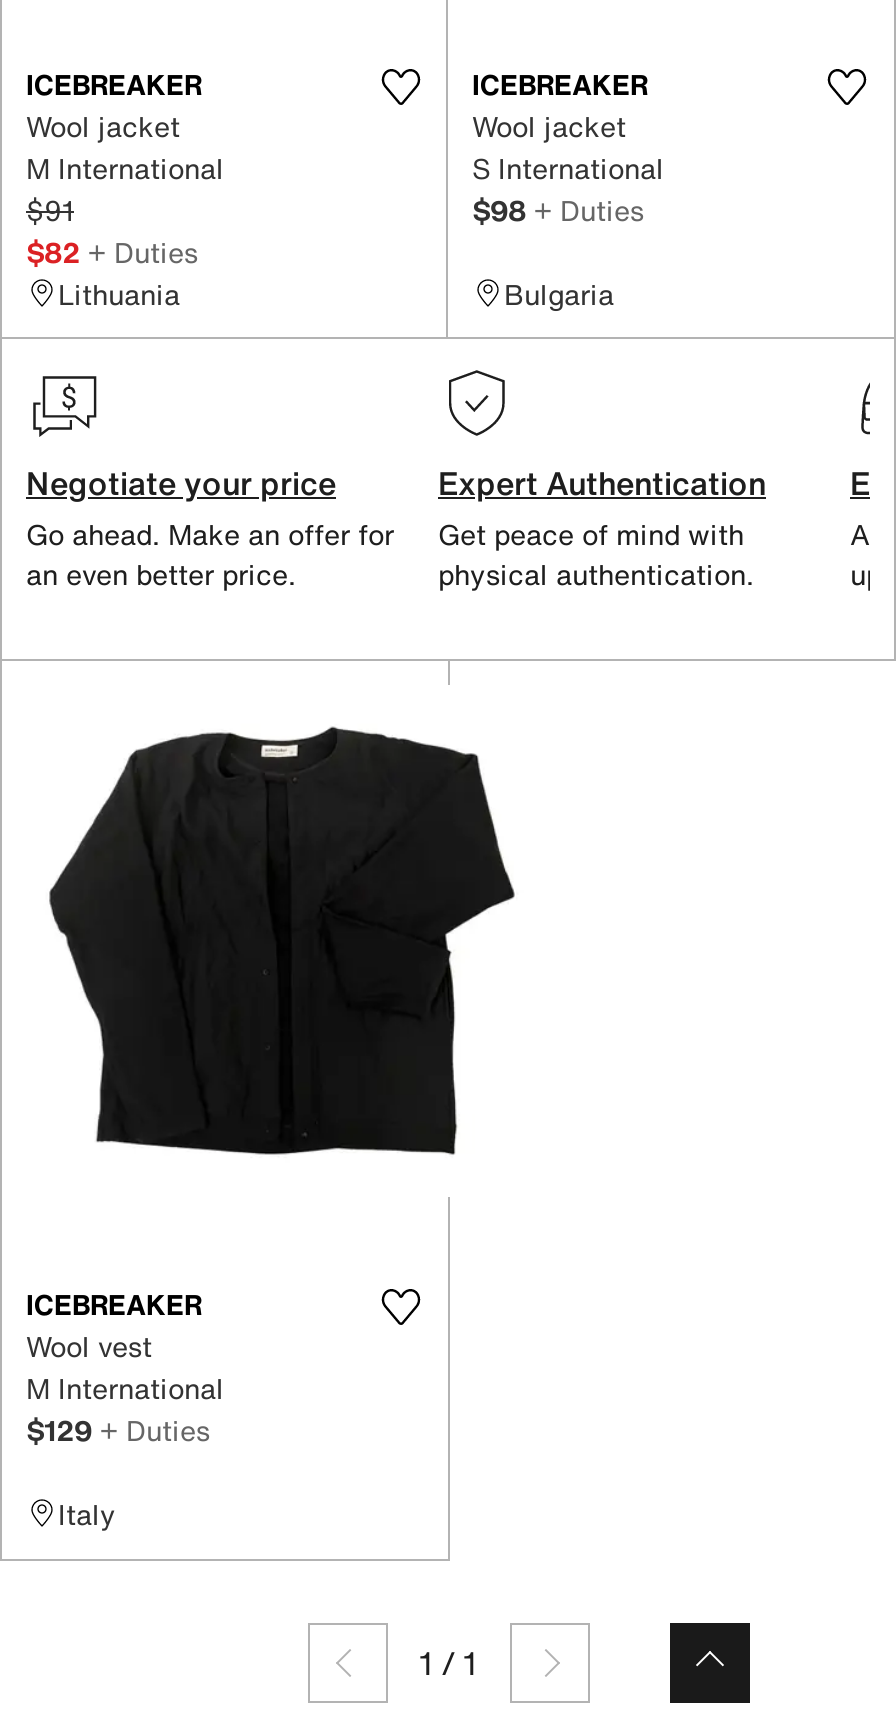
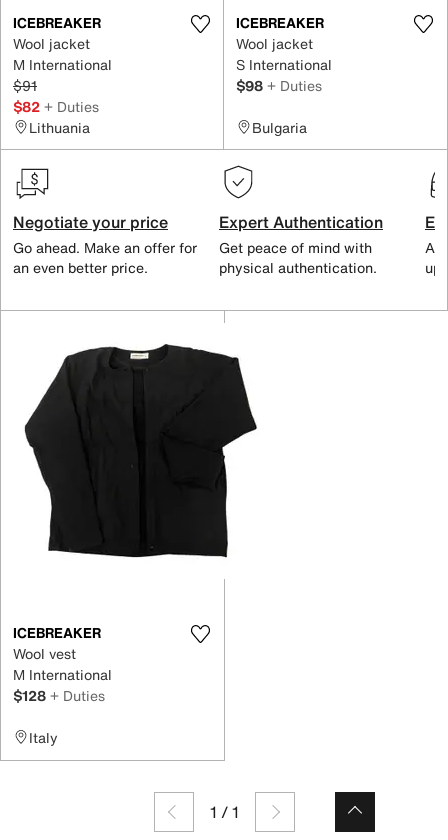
[26,1408,210,1450] $129 + Duties -> [13,684,105,705] $128 + Duties

